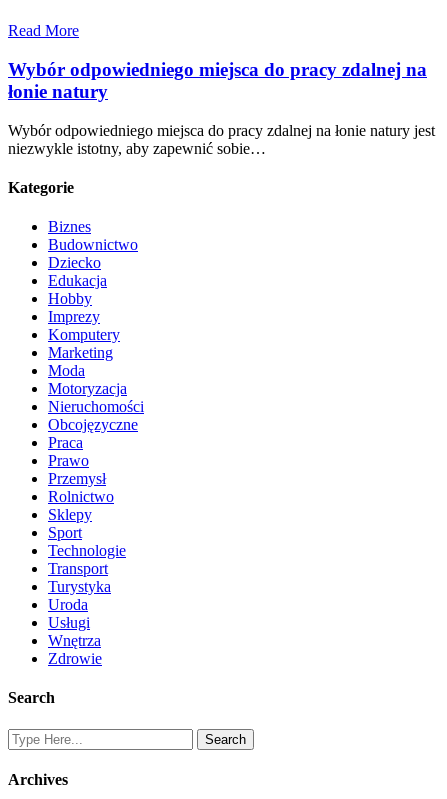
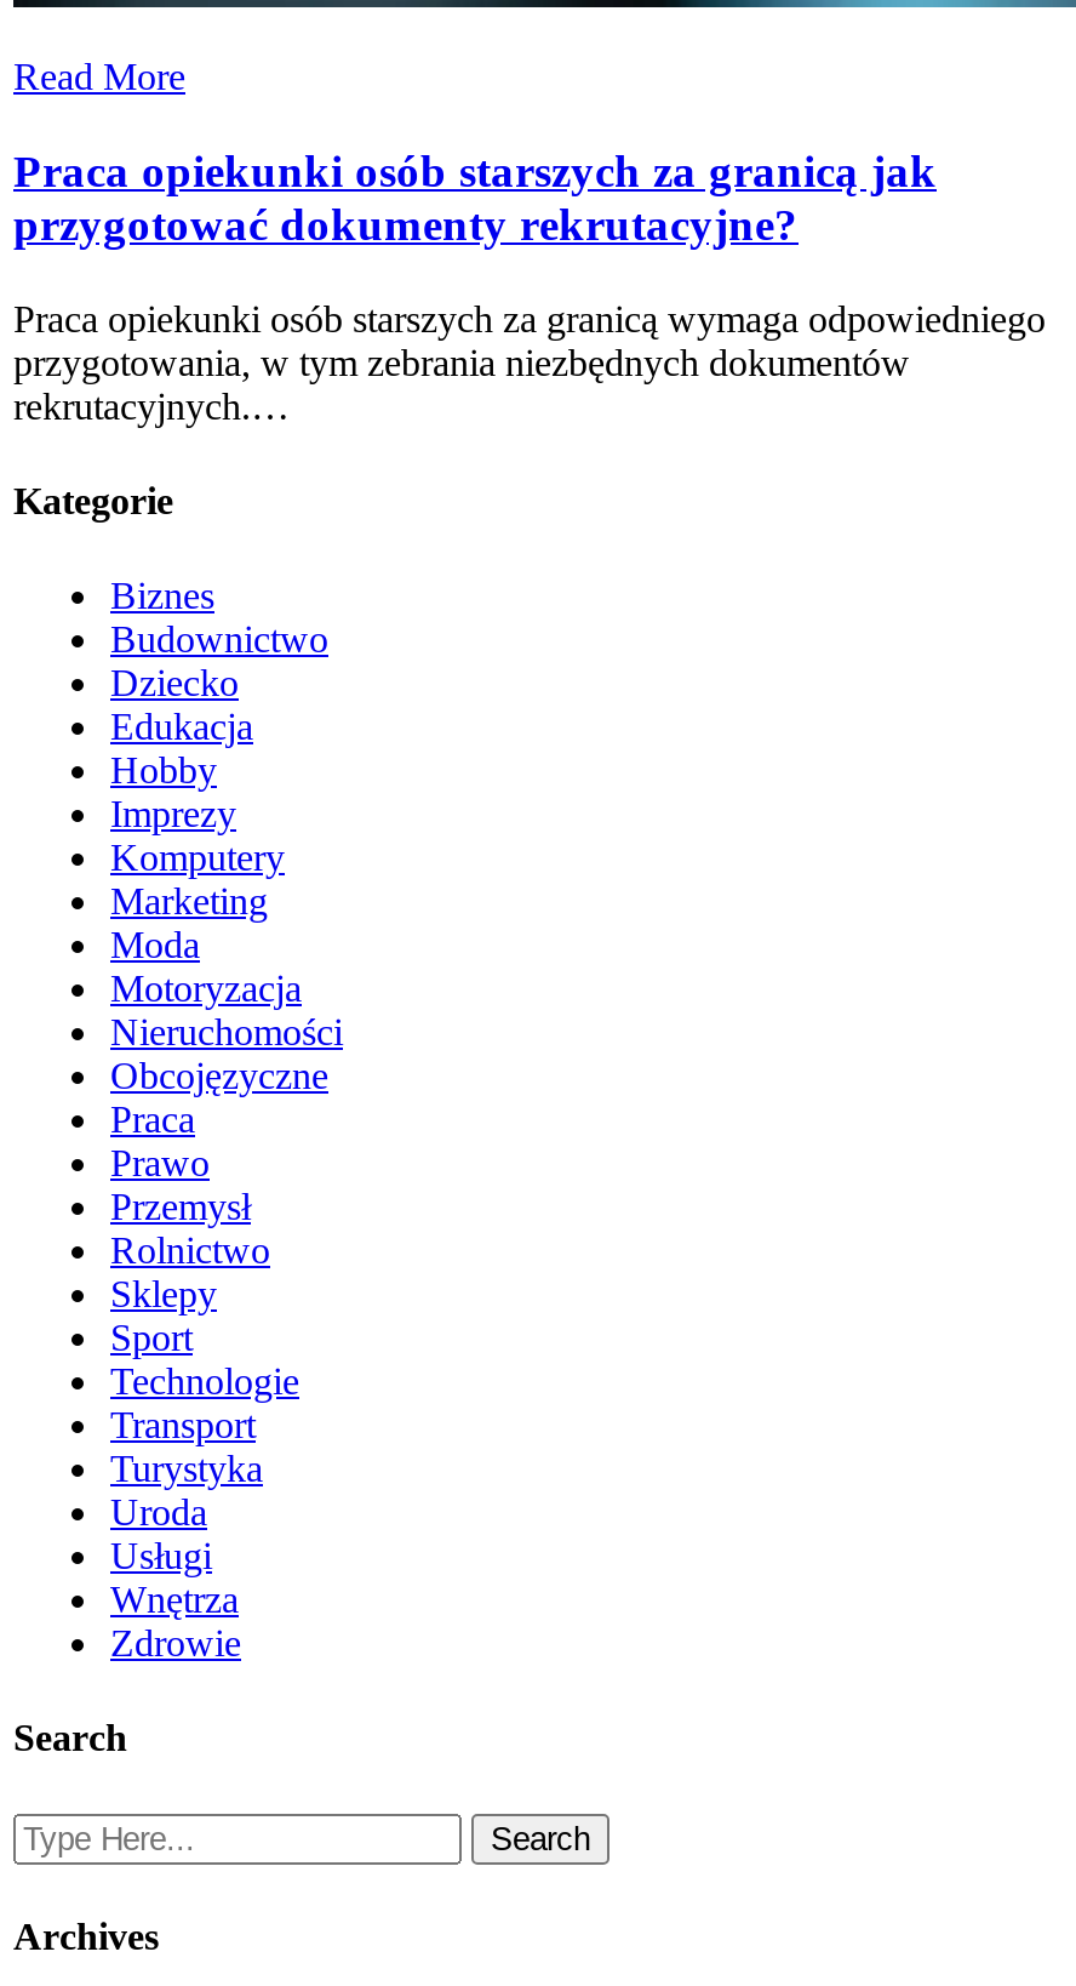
[8,59,427,102] Wybór odpowiedniego miejsca do pracy zdalnej na | łonie natury -> [13,145,937,249] Praca opiekunki osób starszych za granicą jak | przygotować dokumenty rekrutacyjne?
[8,121,435,156] Wybór odpowiedniego miejsca do pracy zdalnej na łonie natury jest | niezwykle istotny, aby zapewnić sobie… -> [13,297,1046,426] Praca opiekunki osób starszych za granicą wymaga odpowiedniego | przygotowania, w tym zebrania niezbędnych dokumentów | rekrutacyjnych.…

